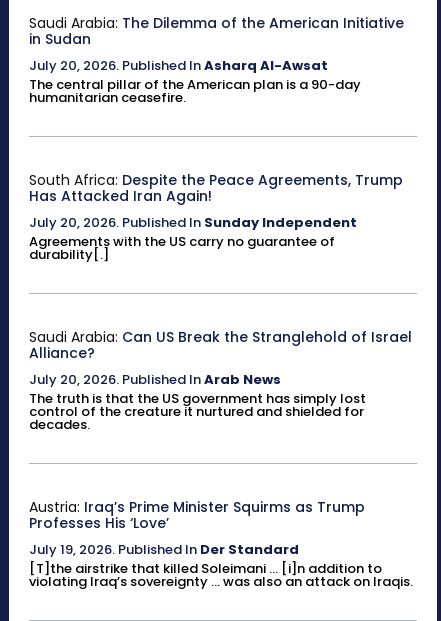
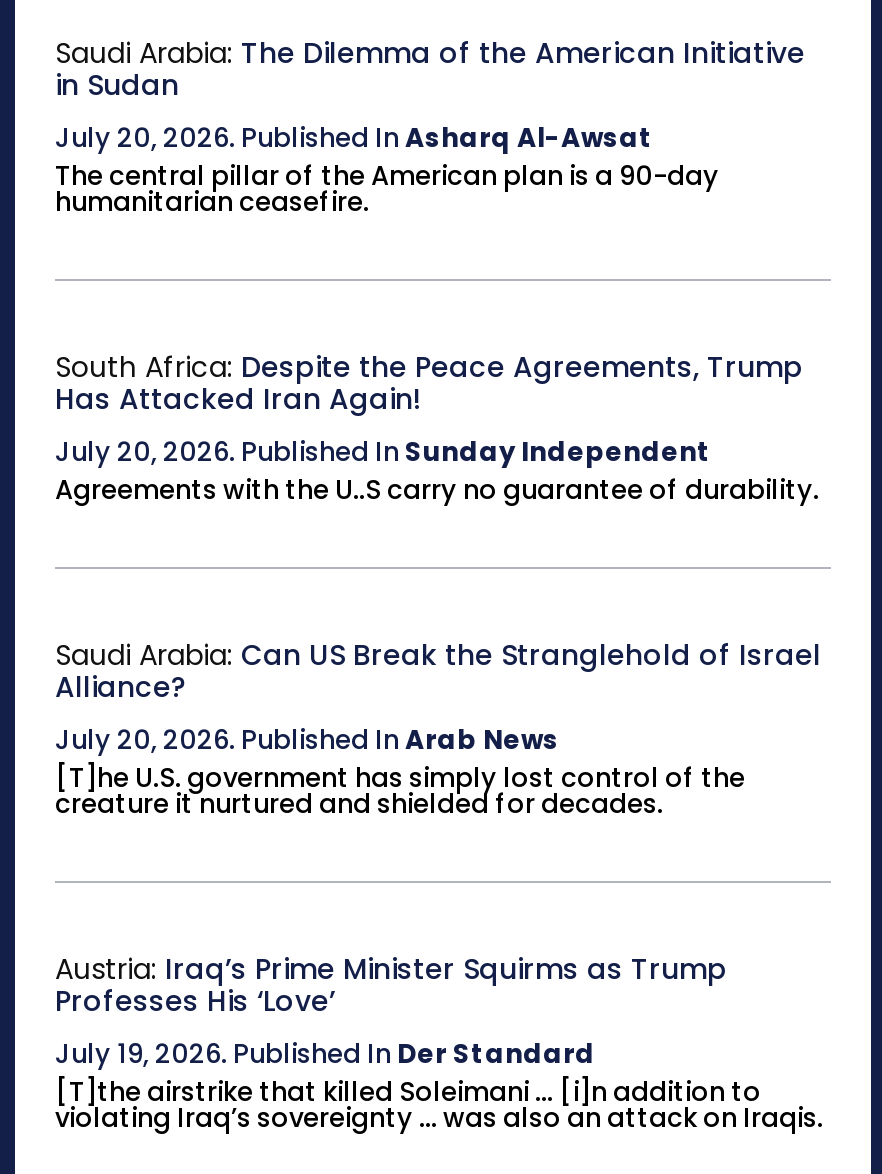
[29,232,335,264] Agreements with the US carry no guarantee of | durability[.] -> [55,471,819,509] Agreements with the U..S carry no guarantee of durability.
[29,389,366,434] The truth is that the US government has simply lost | control of the creature it nurtured and shielded for | decades. -> [55,759,745,823] [T]he U.S. government has simply lost control of the | creature it nurtured and shielded for decades.

